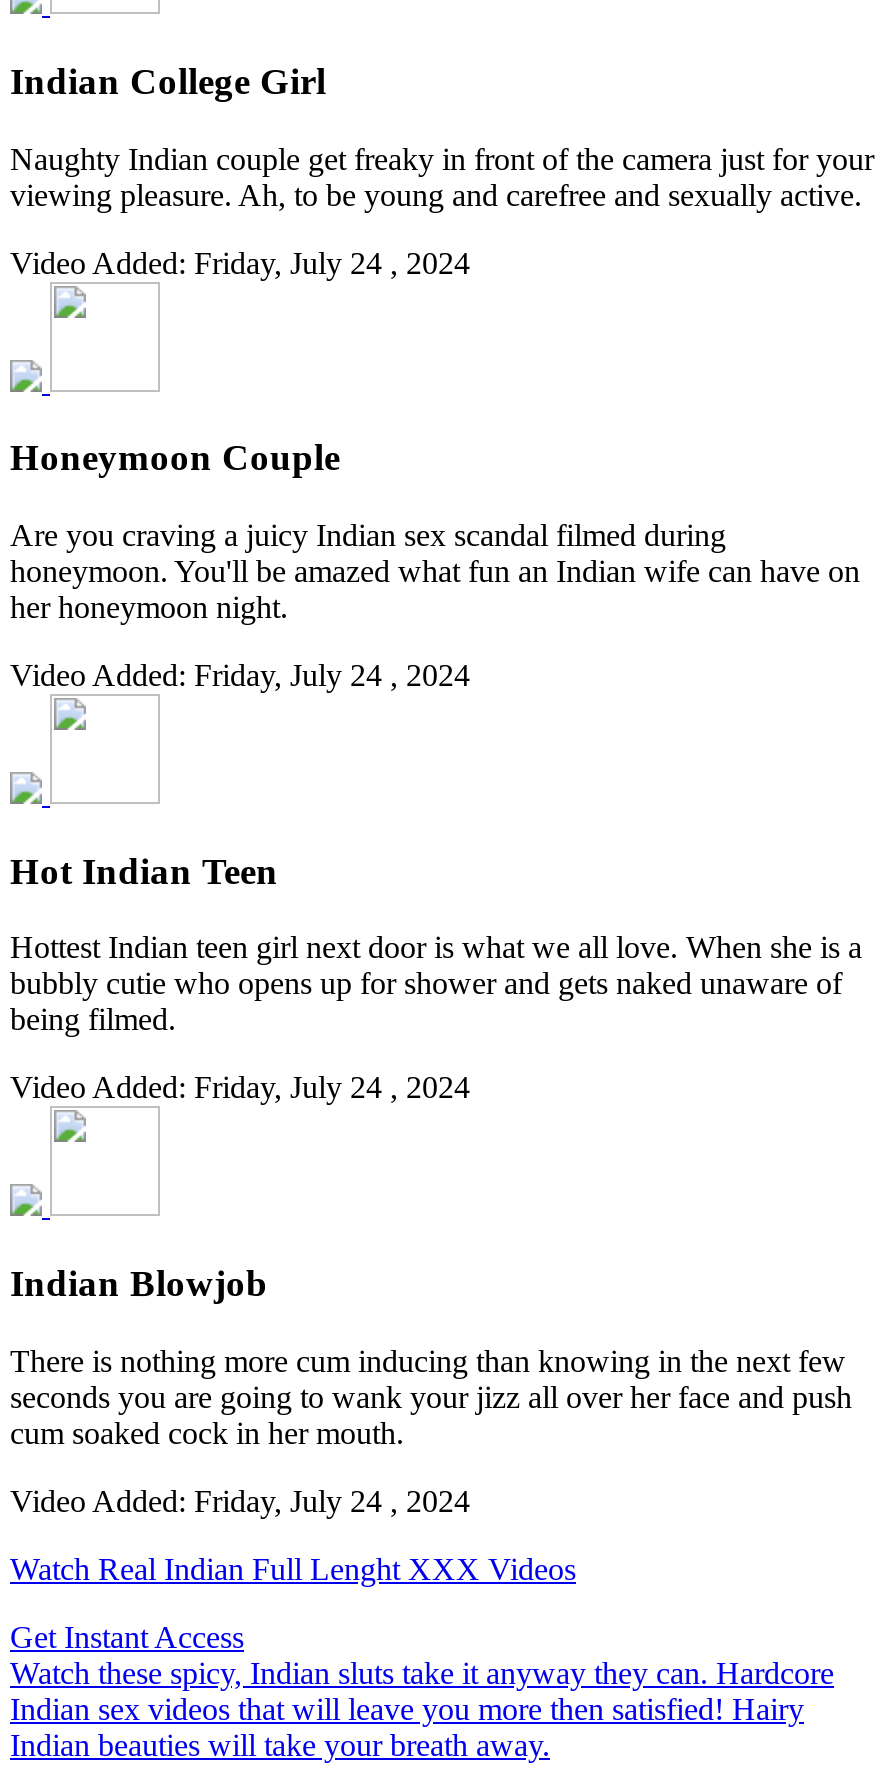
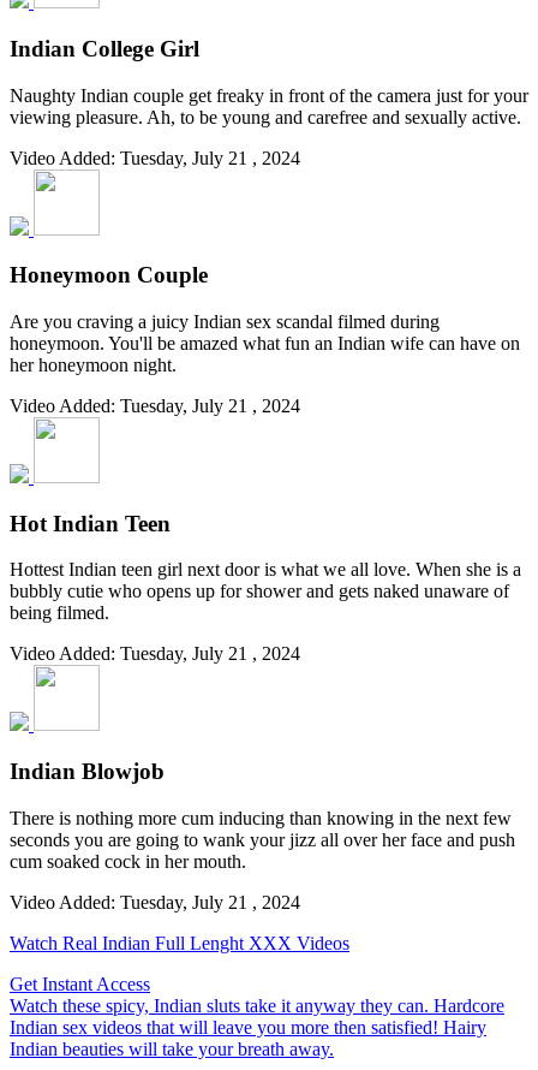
[10,245,470,279] Video Added: Friday, July 24 , 2024 -> [10,147,300,168] Video Added: Tuesday, July 21 , 2024
[10,658,470,692] Video Added: Friday, July 24 , 2024 -> [10,396,300,416] Video Added: Tuesday, July 21 , 2024
[10,1071,470,1105] Video Added: Friday, July 24 , 2024 -> [10,644,300,664] Video Added: Tuesday, July 21 , 2024
[10,1484,470,1518] Video Added: Friday, July 24 , 2024 -> [10,892,300,912] Video Added: Tuesday, July 21 , 2024

